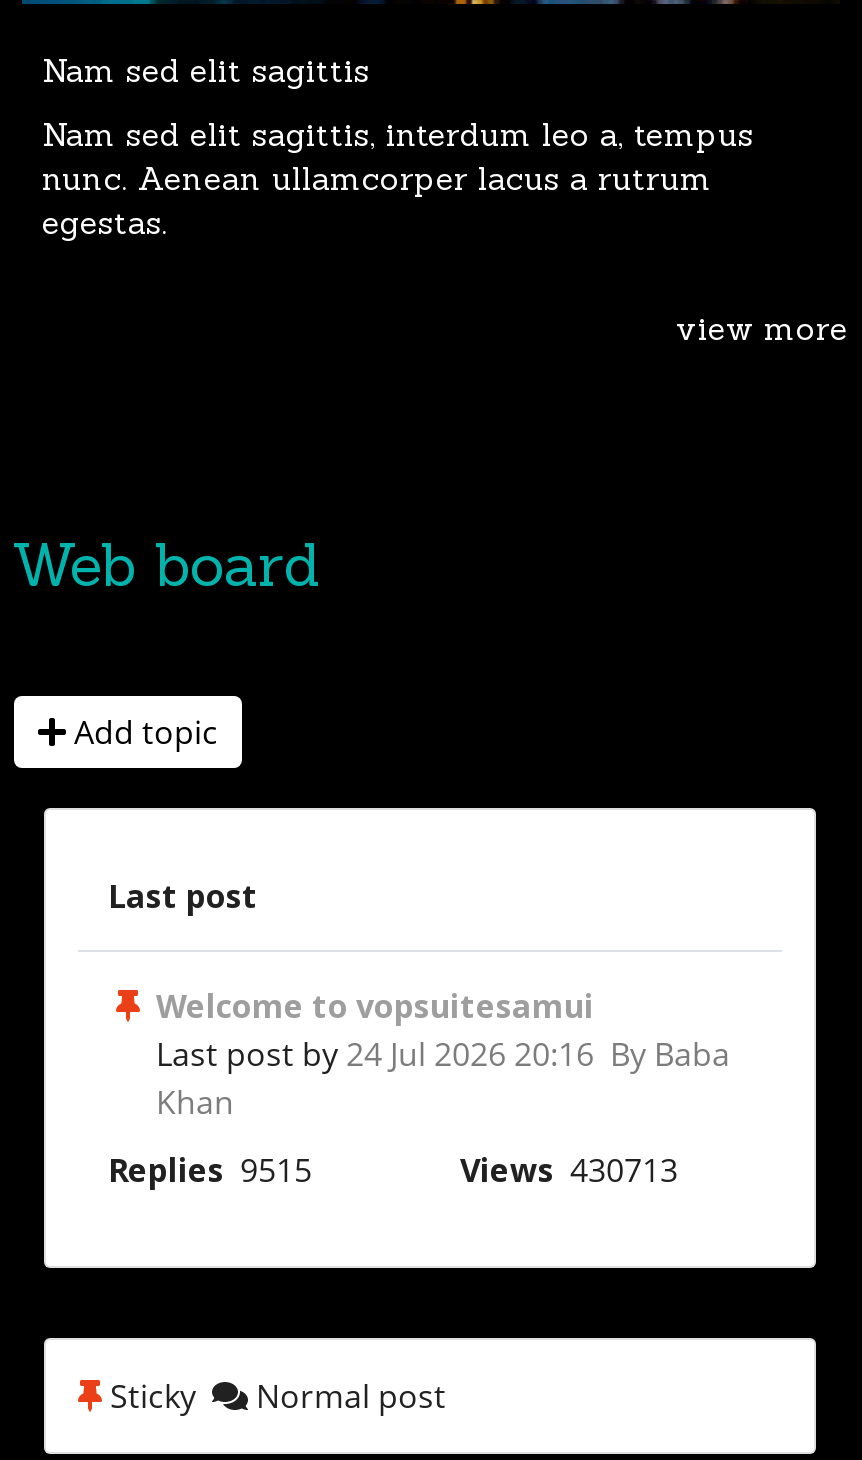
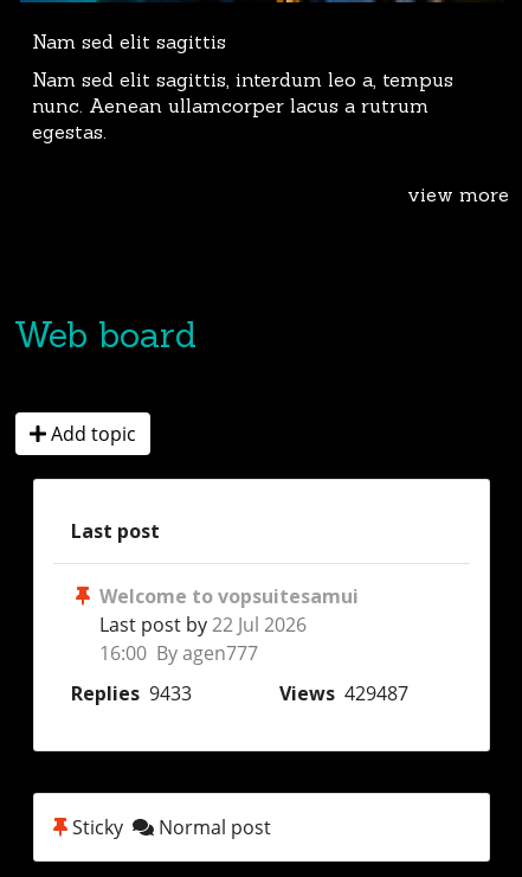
[156,1033,730,1125] Last post by 24 Jul 2026 20:16 By Baba | Khan -> [99,612,307,667] Last post by 22 Jul 2026 | 16:00 By agen777
[108,1149,678,1193] Replies 9515 | Views 430713 -> [71,681,408,707] Replies 9433 | Views 429487

